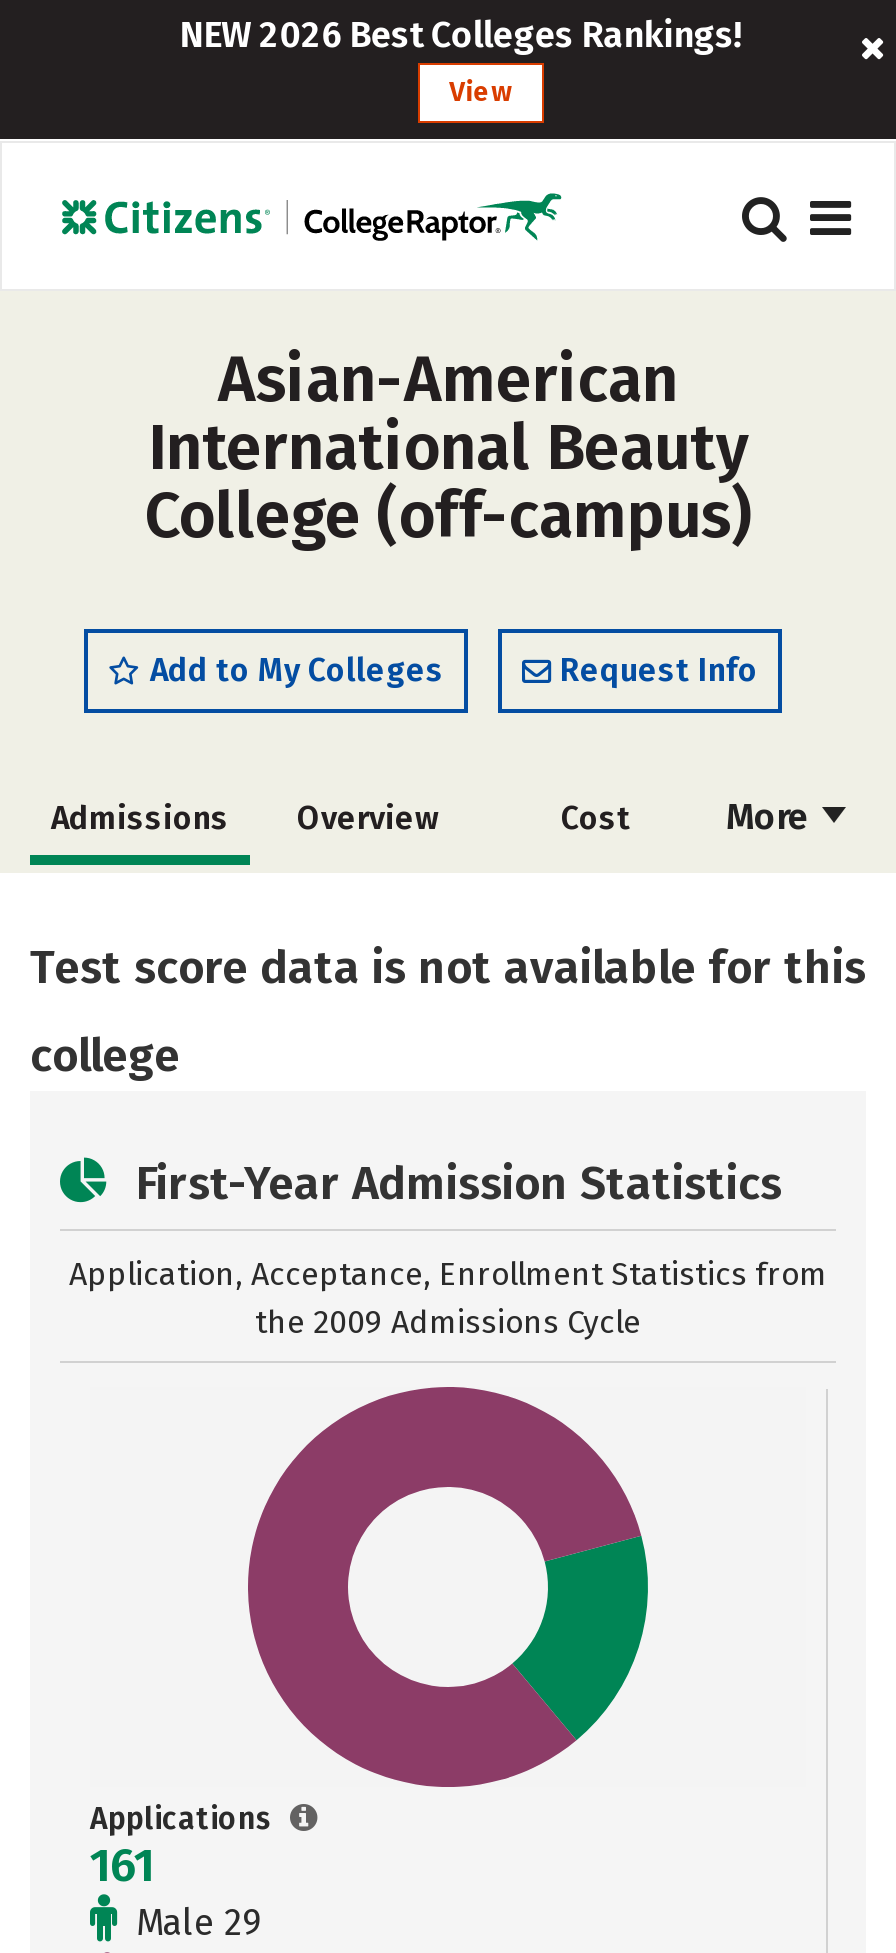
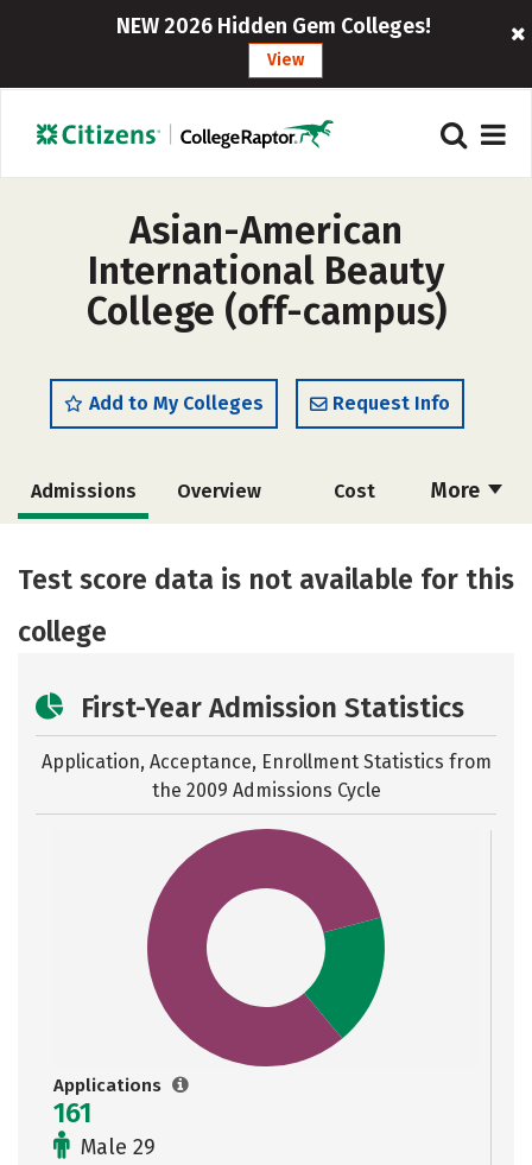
[179,13,743,57] NEW 2026 Best Colleges Rankings! -> [116,13,431,39] NEW 2026 Hidden Gem Colleges!

